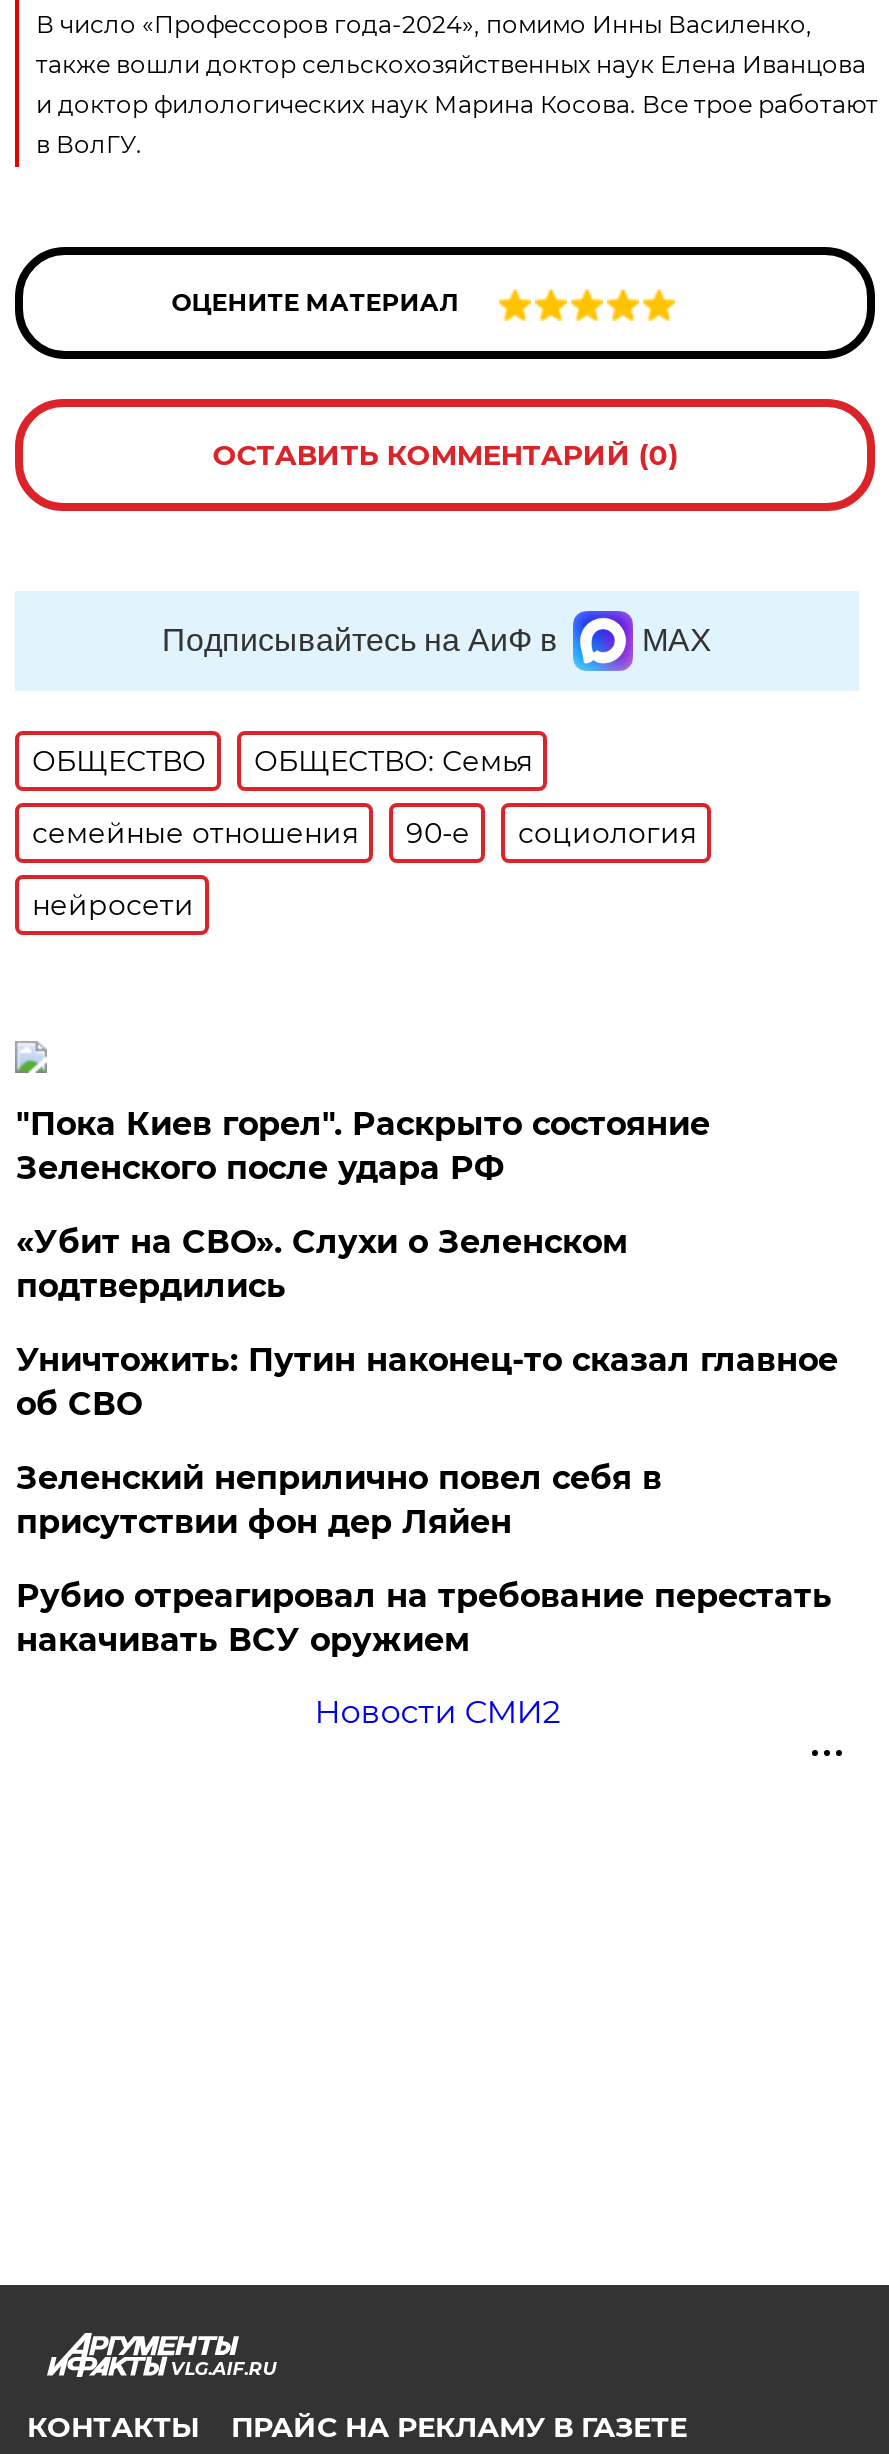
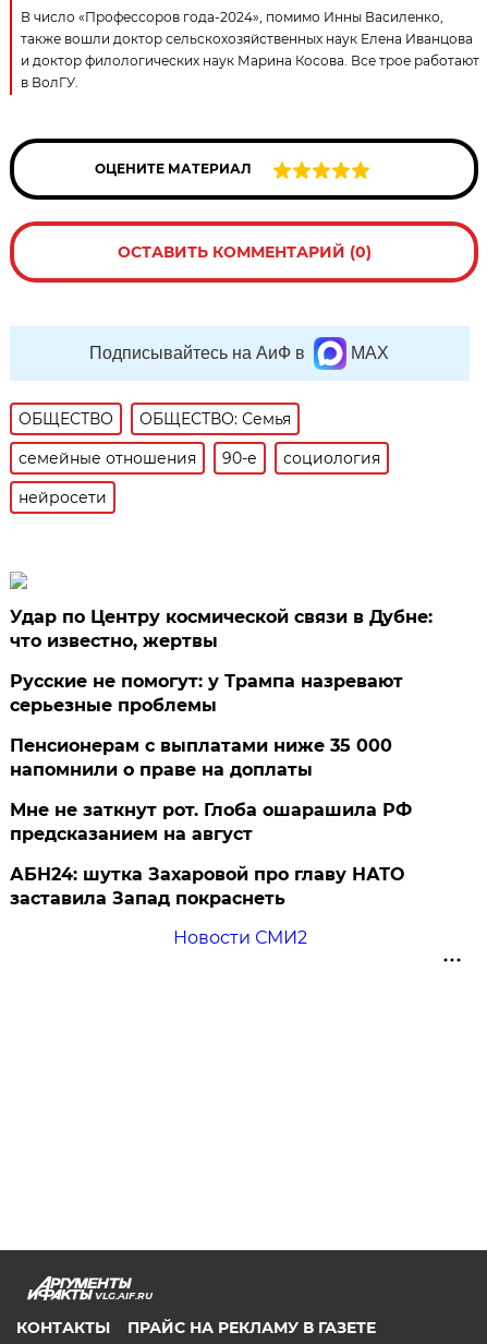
[16,1105,710,1187] "Пока Киев горел". Раскрыто состояние | Зеленского после удара РФ -> [10,607,433,651] Удар по Центру космической связи в Дубне: | что известно, жертвы
[16,1223,628,1305] «Убит на СВО». Слухи о Зеленском | подтвердились -> [10,671,404,716] Русские не помогут: у Трампа назревают | серьезные проблемы
[16,1341,838,1423] Уничтожить: Путин наконец-то сказал главное | об СВО -> [10,735,393,780] Пенсионерам с выплатами ниже 35 000 | напомнили о праве на доплаты
[16,1459,662,1541] Зеленский неприлично повел cебя в | присутствии фон дер Ляйен -> [10,800,412,844] Мне не заткнут рот. Глоба ошарашила РФ | предсказанием на август
[16,1577,832,1659] Рубио отреагировал на требование перестать | накачивать ВСУ оружием -> [10,864,405,909] АБН24: шутка Захаровой про главу НАТО | заставила Запад покраснеть

